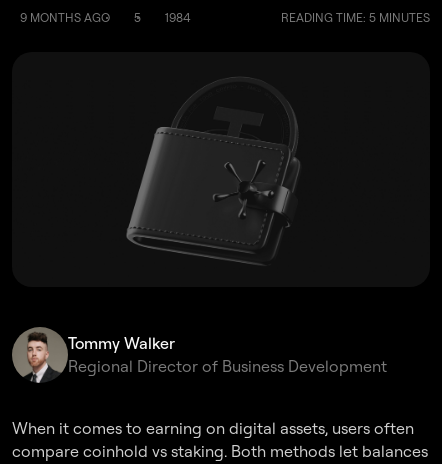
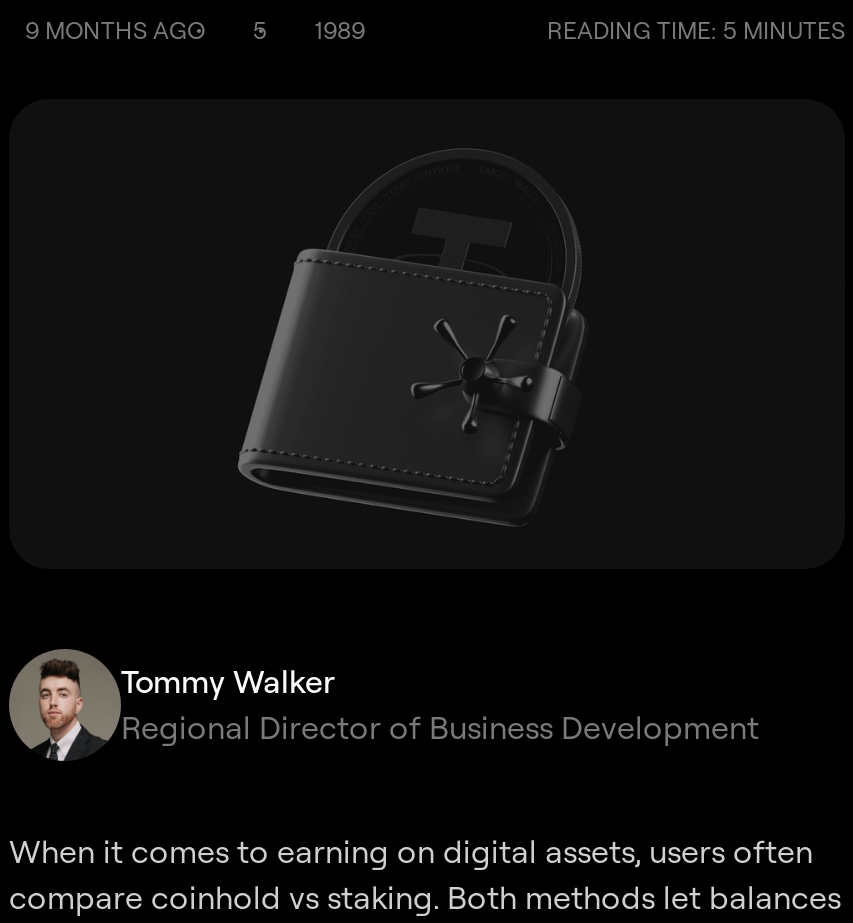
[20,11,191,25] 9 MONTHS AGO 5 1984 -> [25,17,365,45] 9 MONTHS AGO 5 1989

